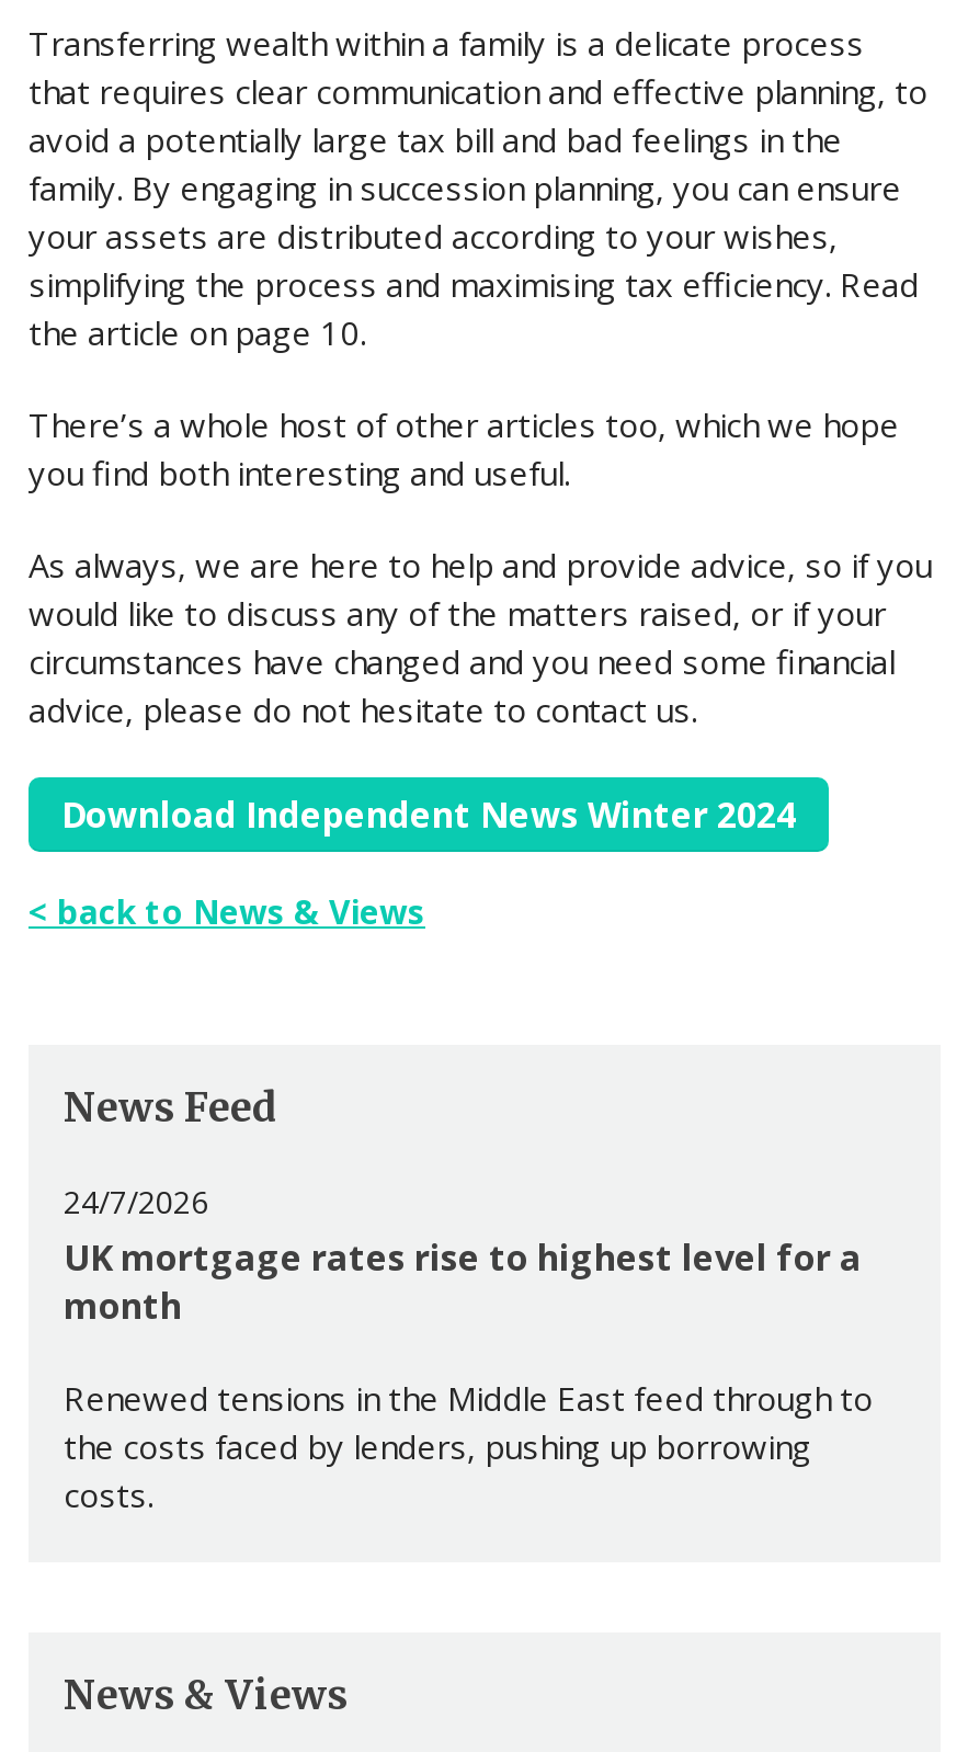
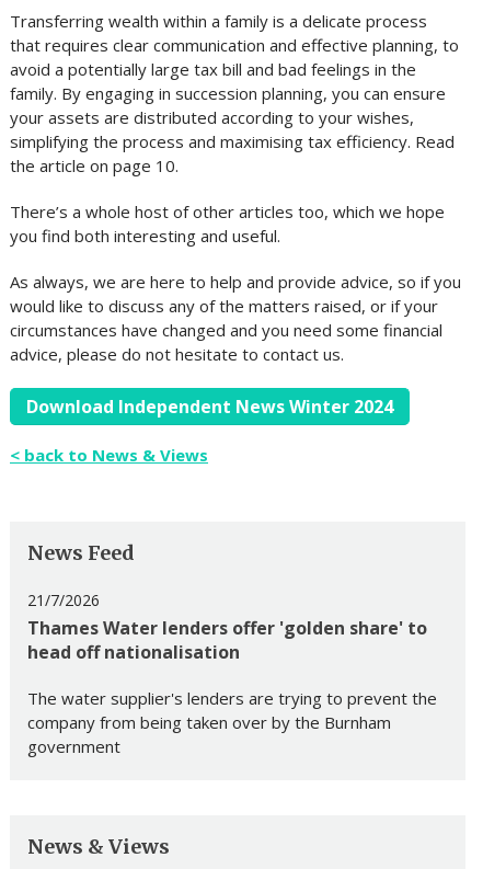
[64,1181,862,1331] 24/7/2026 | UK mortgage rates rise to highest level for a | month -> [27,590,427,664] 21/7/2026 | Thames Water lenders offer 'golden share' to | head off nationalisation
[64,1377,873,1517] Renewed tensions in the Middle East feed through to | the costs faced by lenders, pushing up borrowing | costs. -> [27,687,437,758] The water supplier's lenders are trying to prevent the | company from being taken over by the Burnham | government

